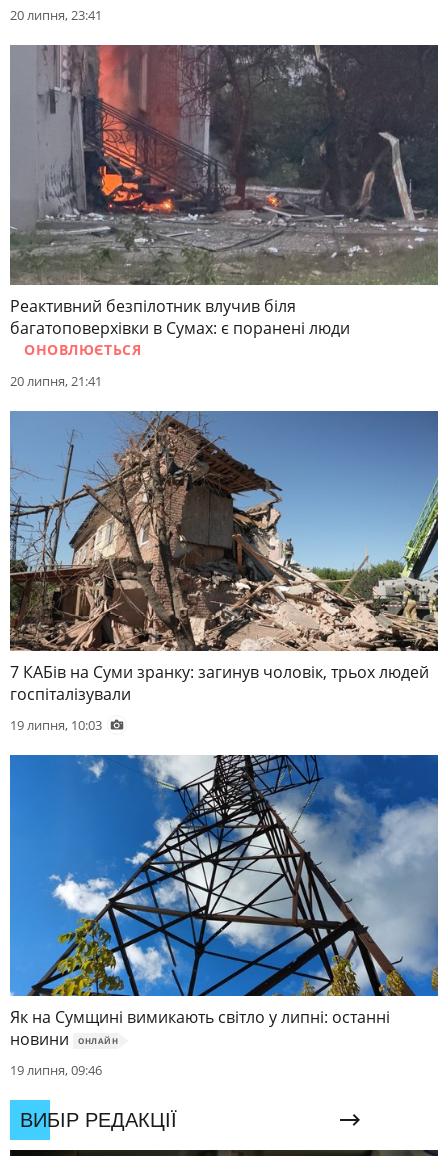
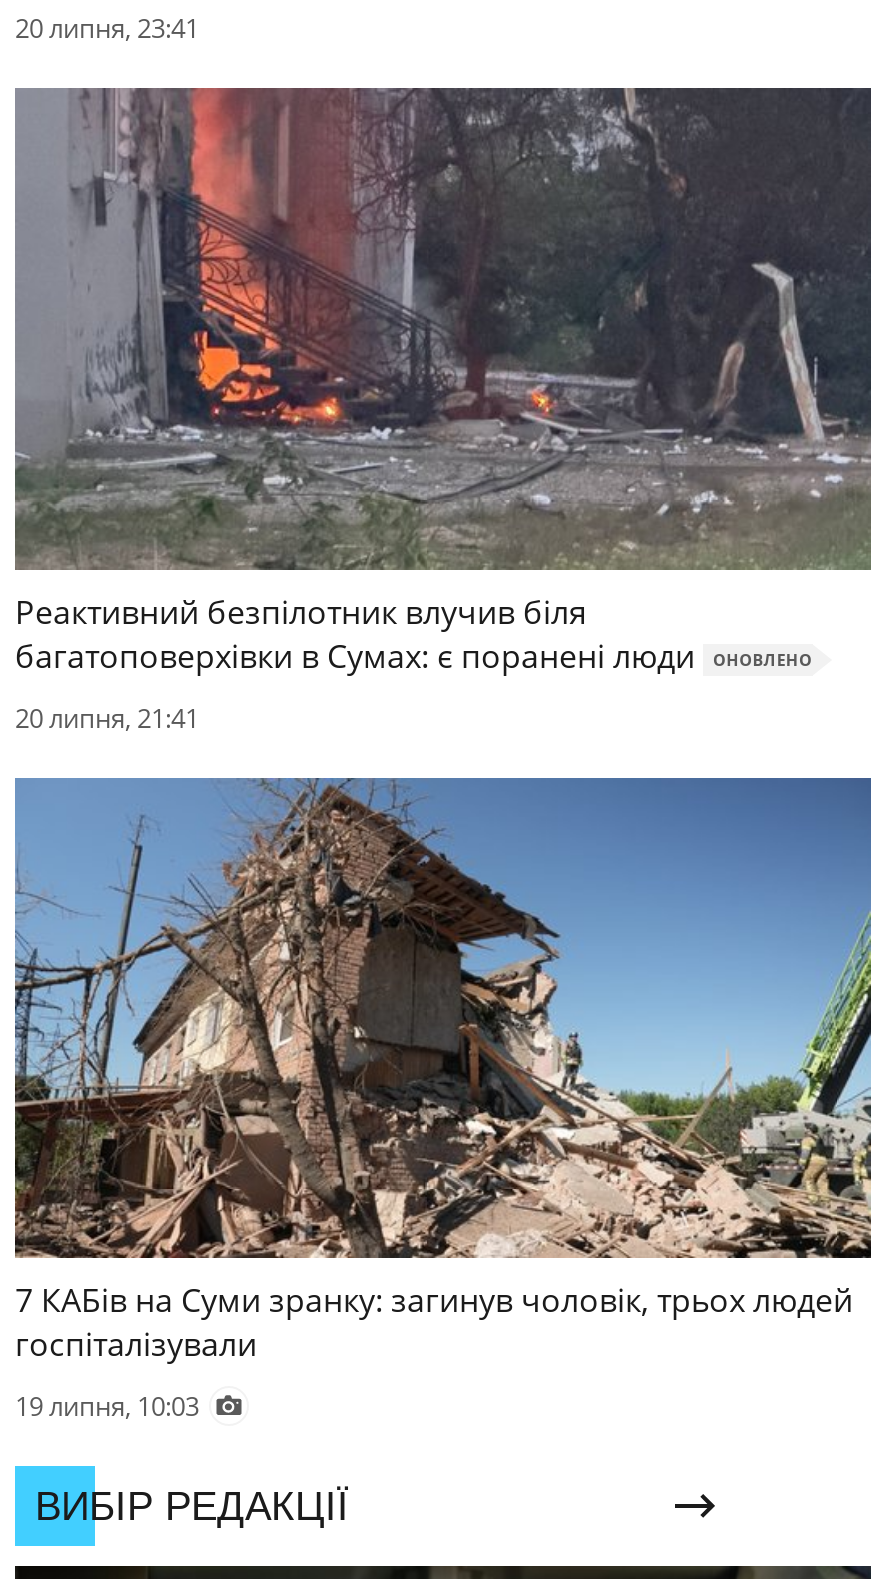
[24,340,141,359] ОНОВЛЮЄТЬСЯ -> [713,648,812,670] ОНОВЛЕНО
[9,754,439,1079] [image] | Як на Сумщині вимикають світло у липні: останні | новини | ОНЛАЙН | 19 липня, 09:46 -> none

